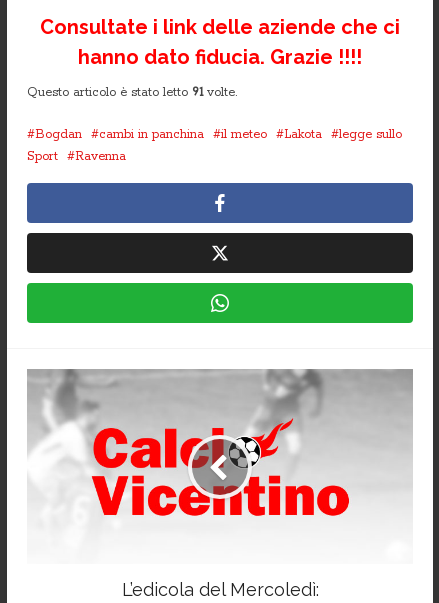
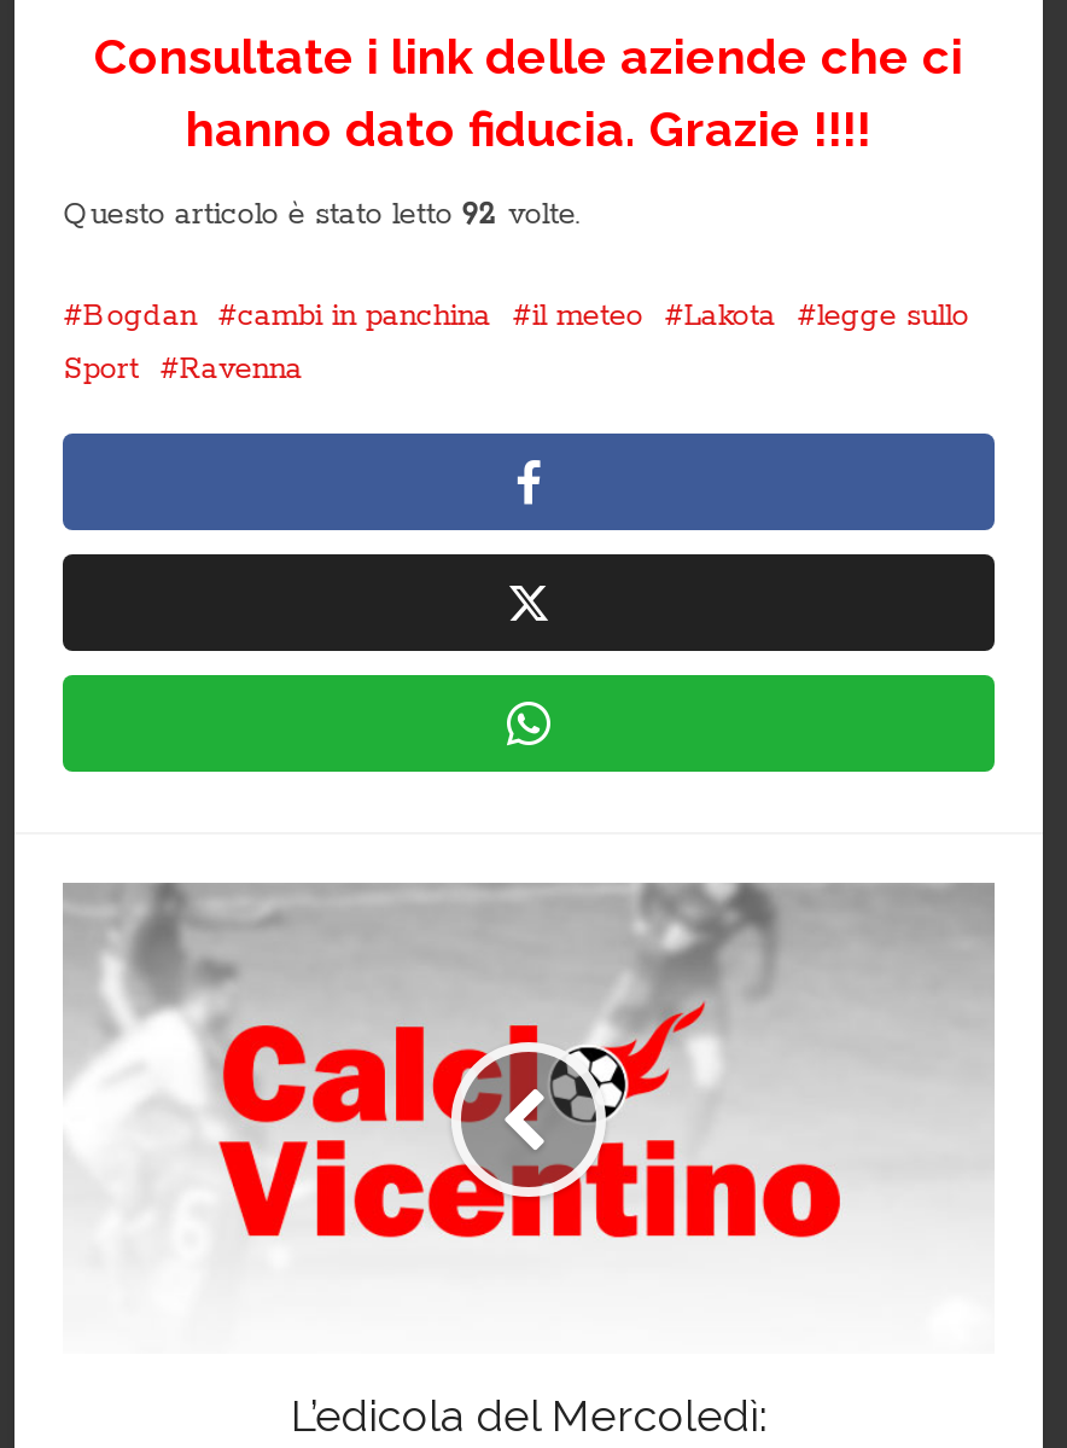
[27,85,237,100] Questo articolo è stato letto 91 volte. -> [63,197,580,234] Questo articolo è stato letto 92 volte.

